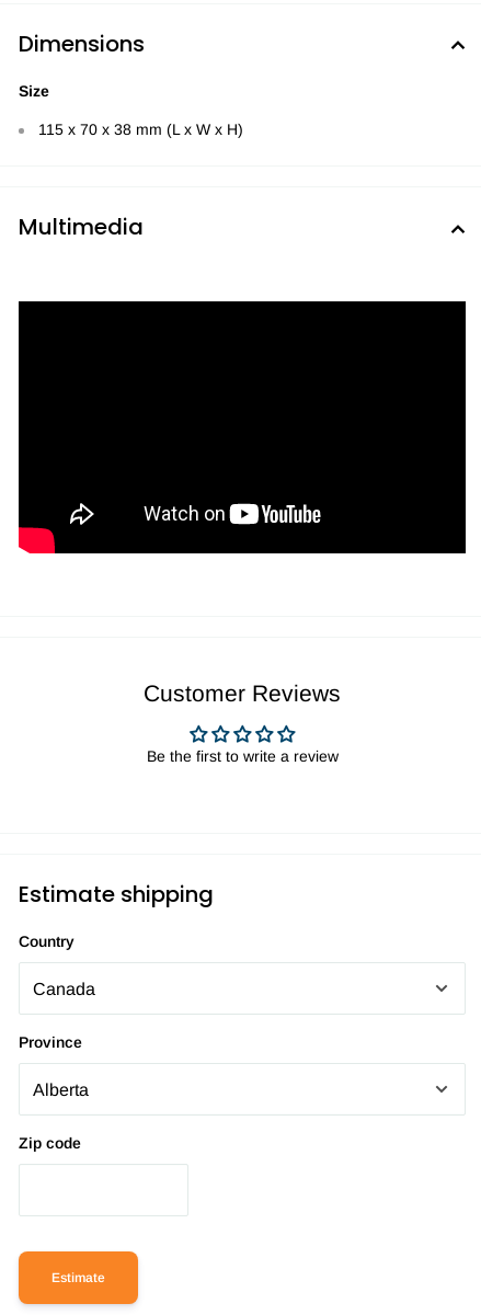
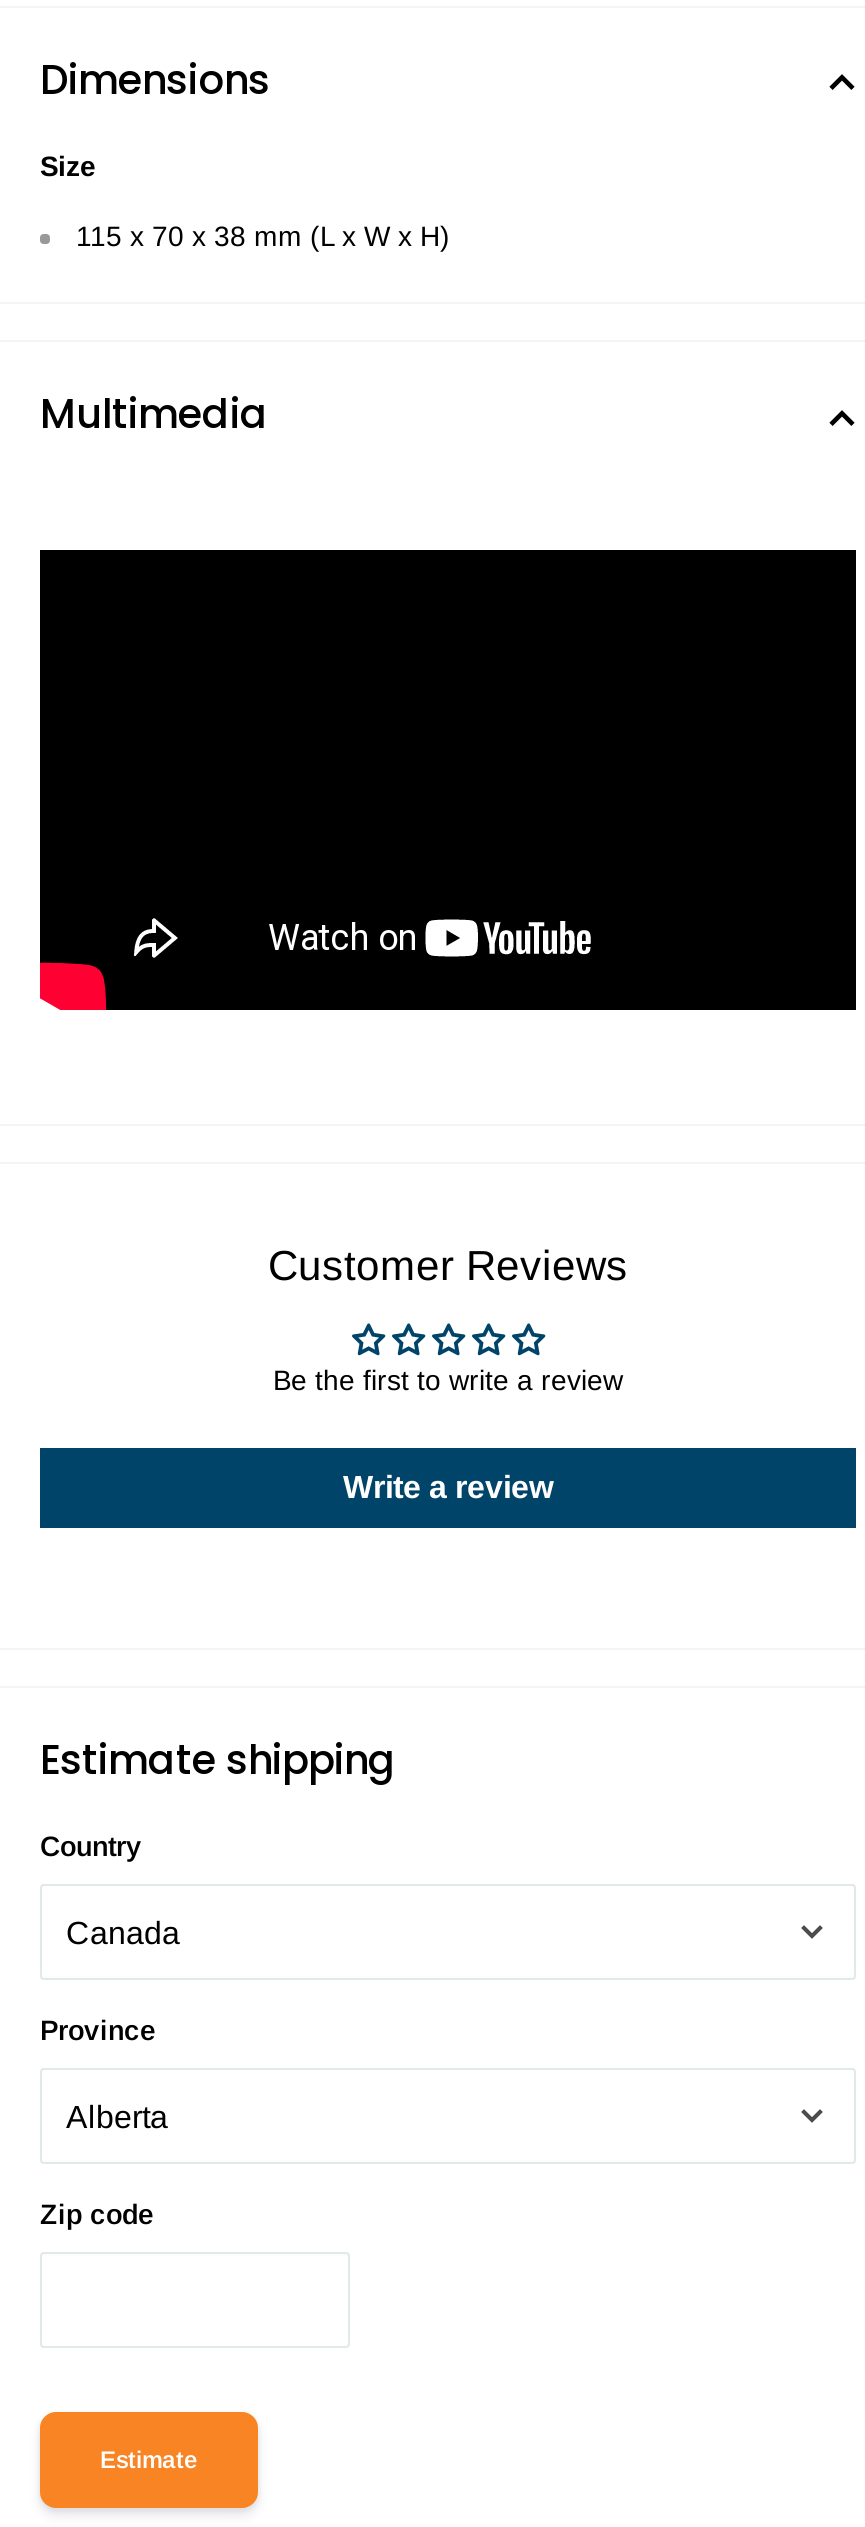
none -> [343,1471,553,1505] Write a review

